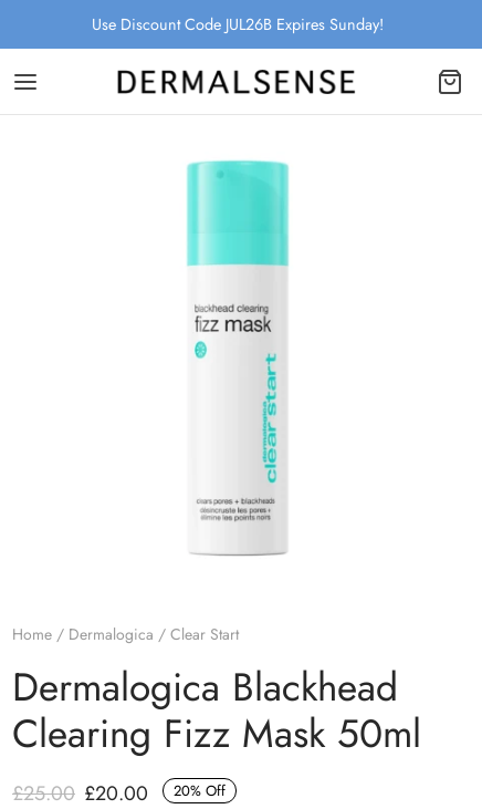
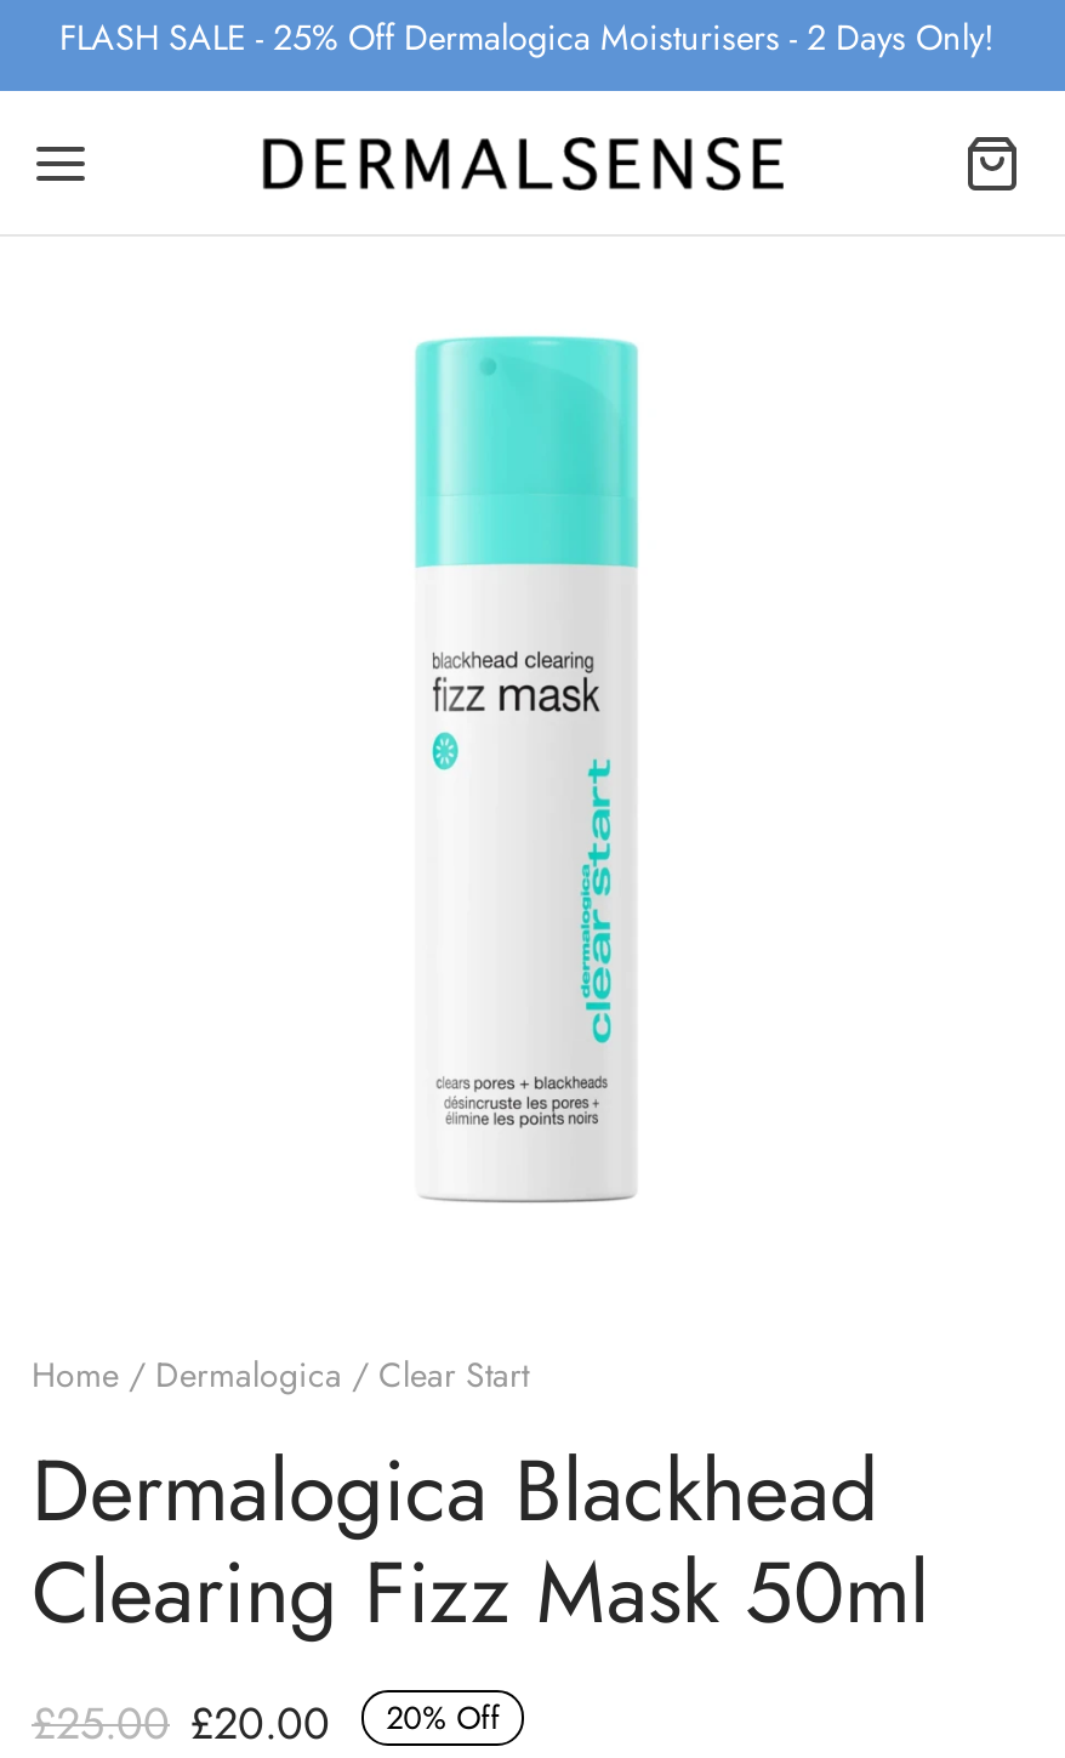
[92,13,384,35] Use Discount Code JUL26B Expires Sunday! -> [59,12,993,61] FLASH SALE - 25% Off Dermalogica Moisturisers - 2 Days Only!

